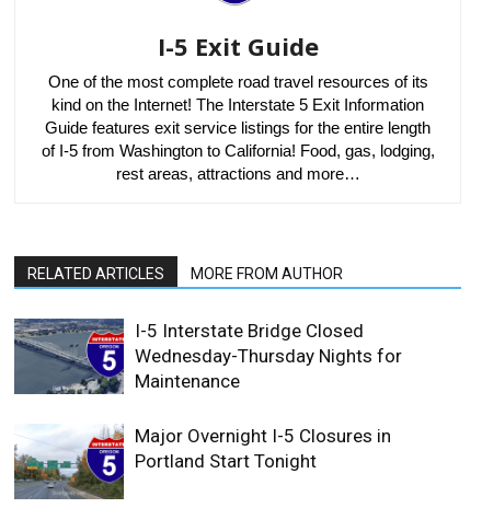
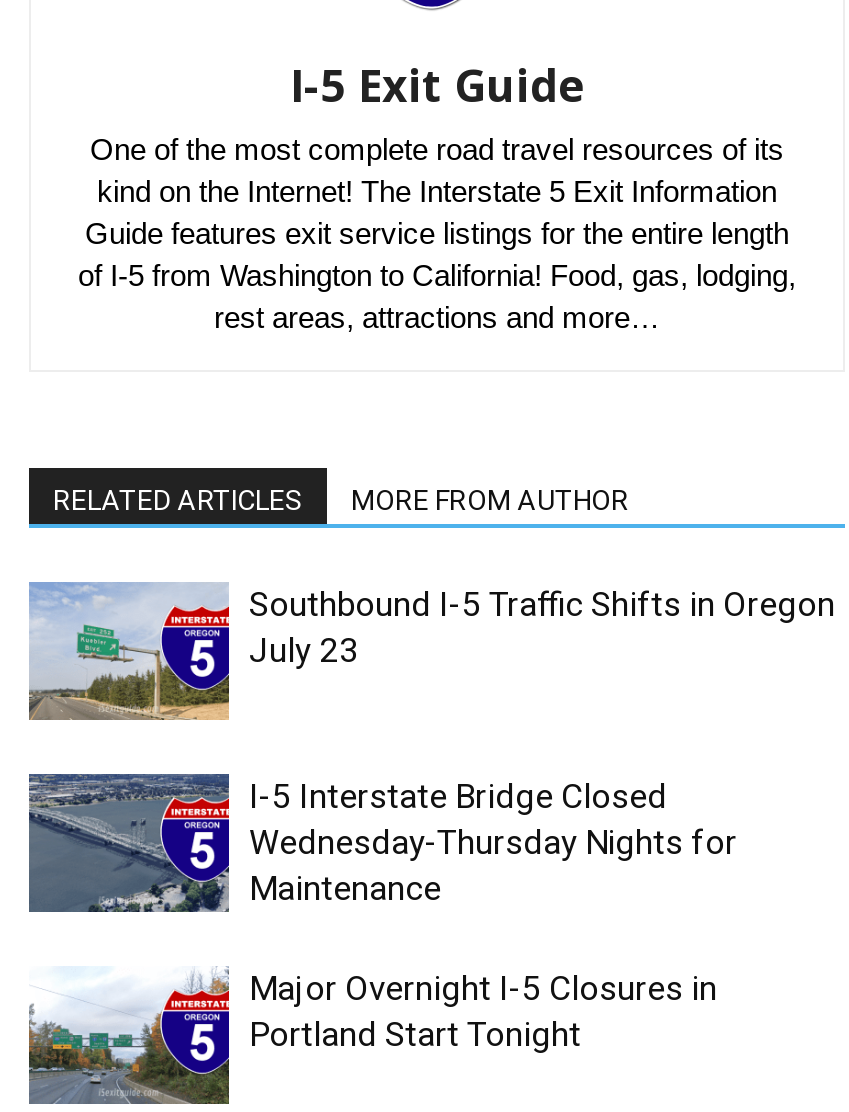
none -> [29,582,835,722] [image] | Southbound I-5 Traffic Shifts in Oregon | July 23

